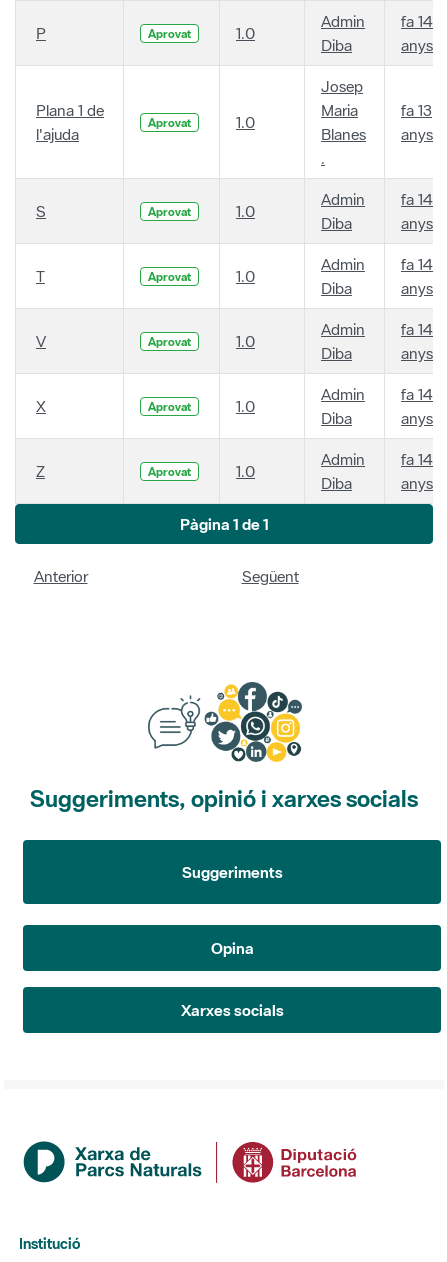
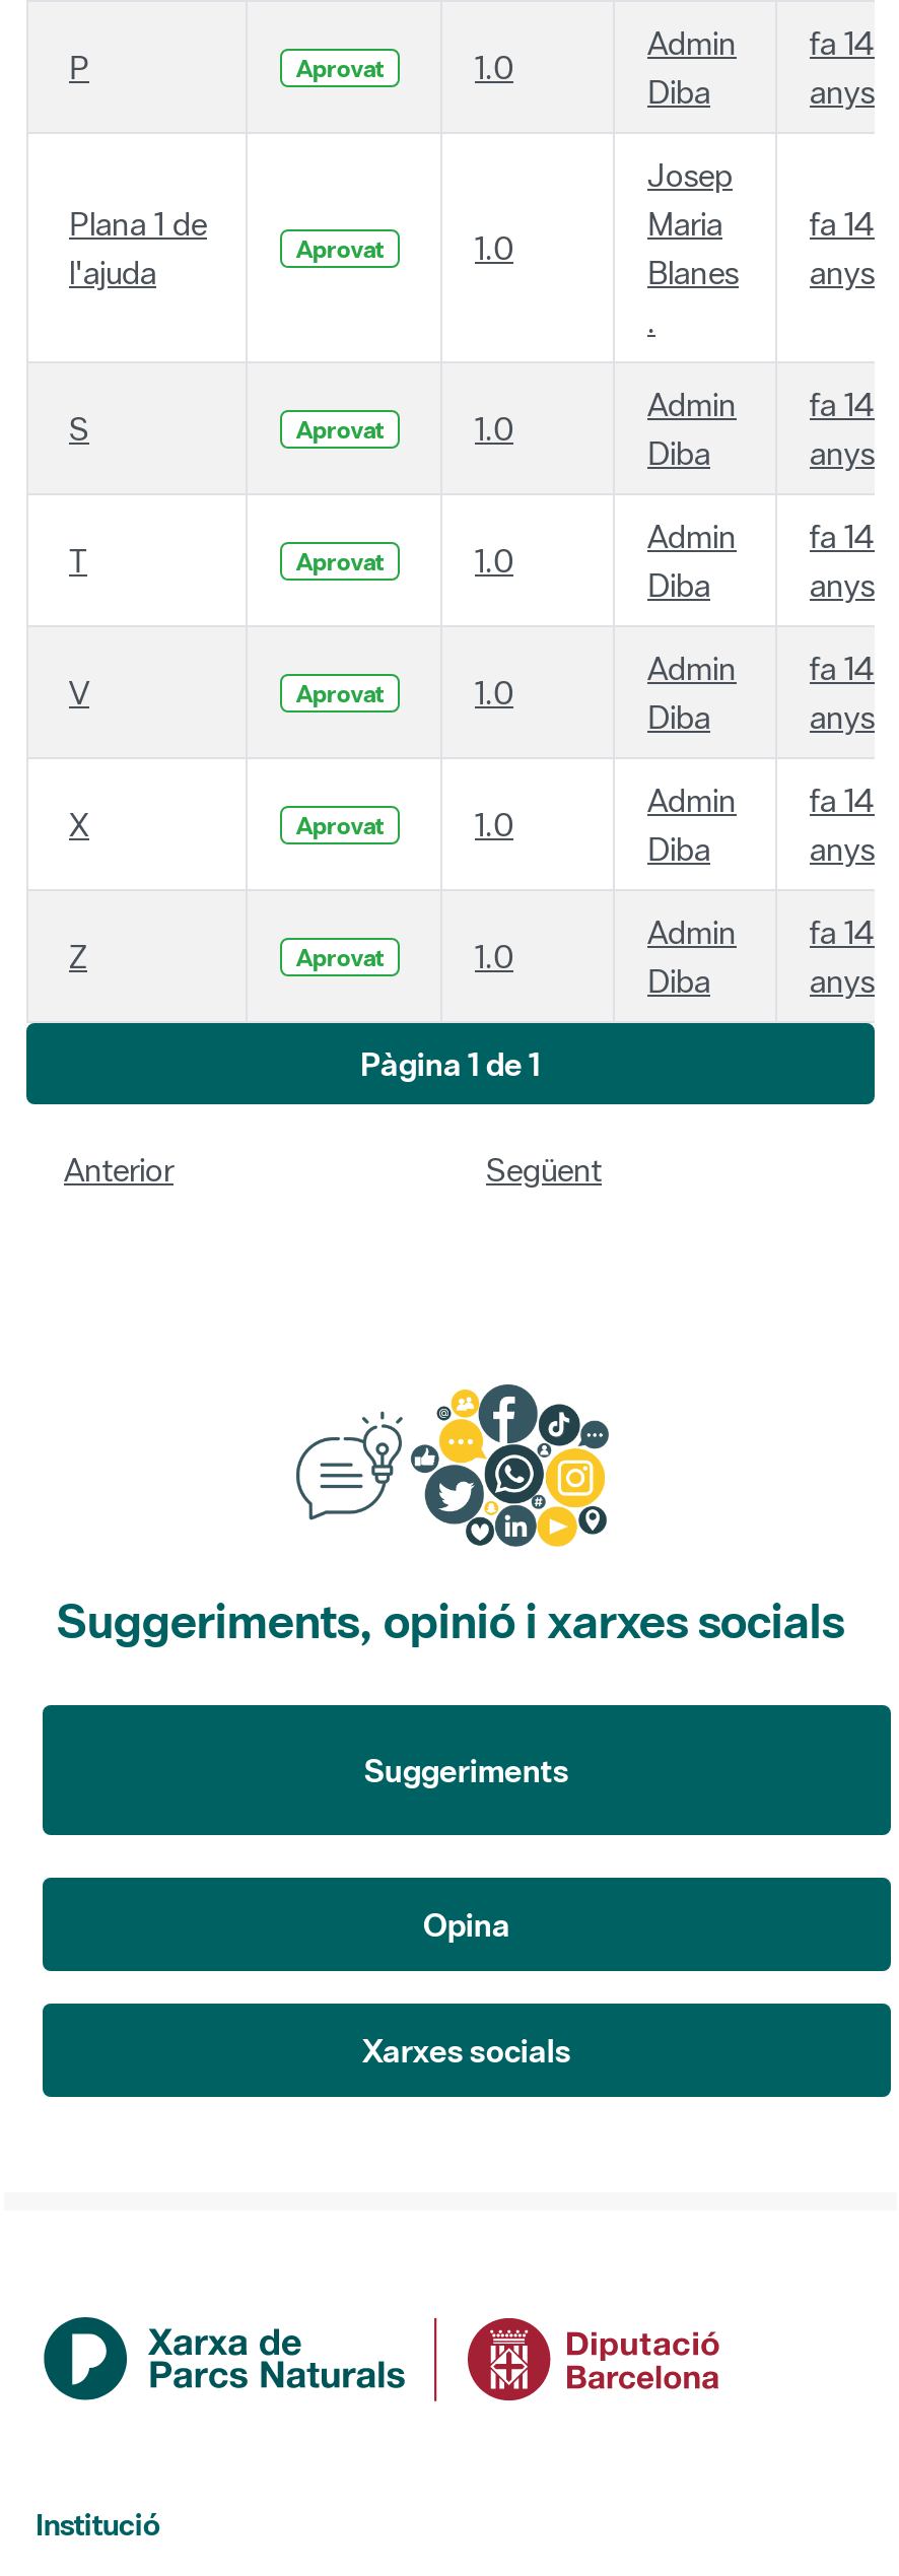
[401,100,432,120] fa 13 -> [810,203,875,243] fa 14

